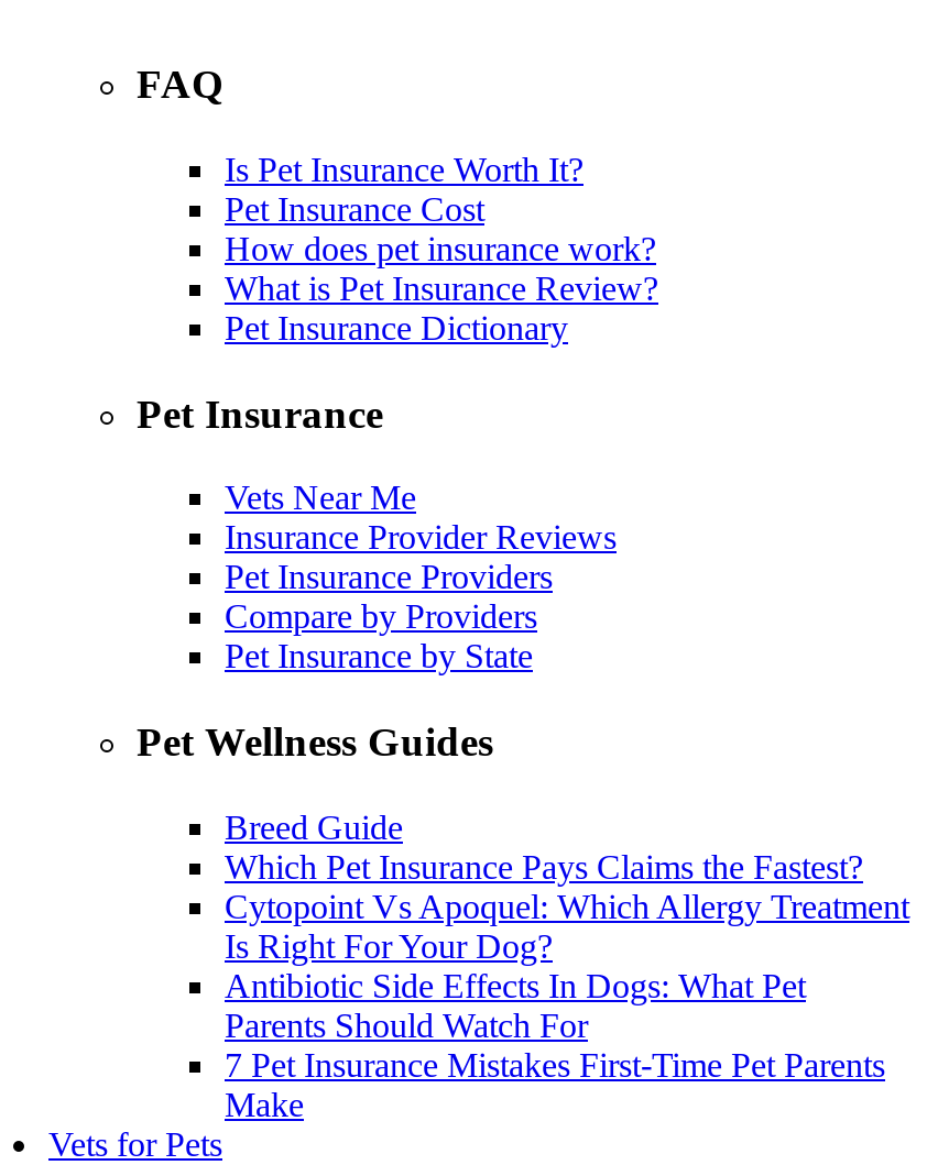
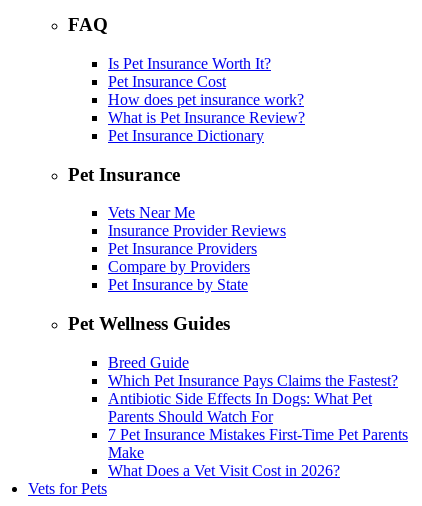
[225,887,909,964] Cytopoint Vs Apoquel: Which Allergy Treatment | Is Right For Your Dog? -> none
moved [225,967,885,1123] -> [108,390,408,461]: Antibiotic Side Effects In Dogs: What Pet | Parents Should Watch For | 7 Pet Insurance Mistakes First-Time Pet Parents | Make
none -> [108,462,340,479] What Does a Vet Visit Cost in 2026?

